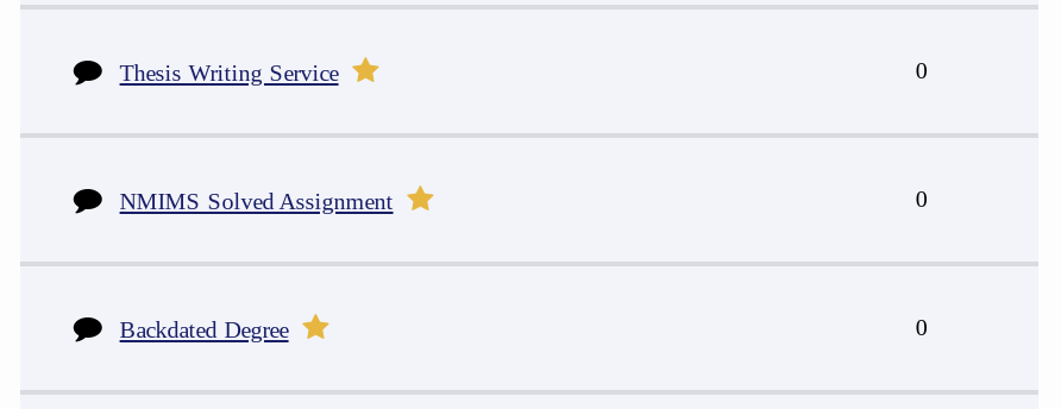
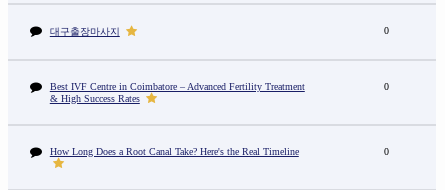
[120,59,339,86] Thesis Writing Service -> [50,26,120,37] 대구출장마사지
[120,188,393,214] NMIMS Solved Assignment -> [50,81,305,104] Best IVF Centre in Coimbatore – Advanced Fertility Treatment | & High Success Rates
[120,316,289,342] Backdated Degree -> [50,146,299,157] How Long Does a Root Canal Take? Here's the Real Timeline

